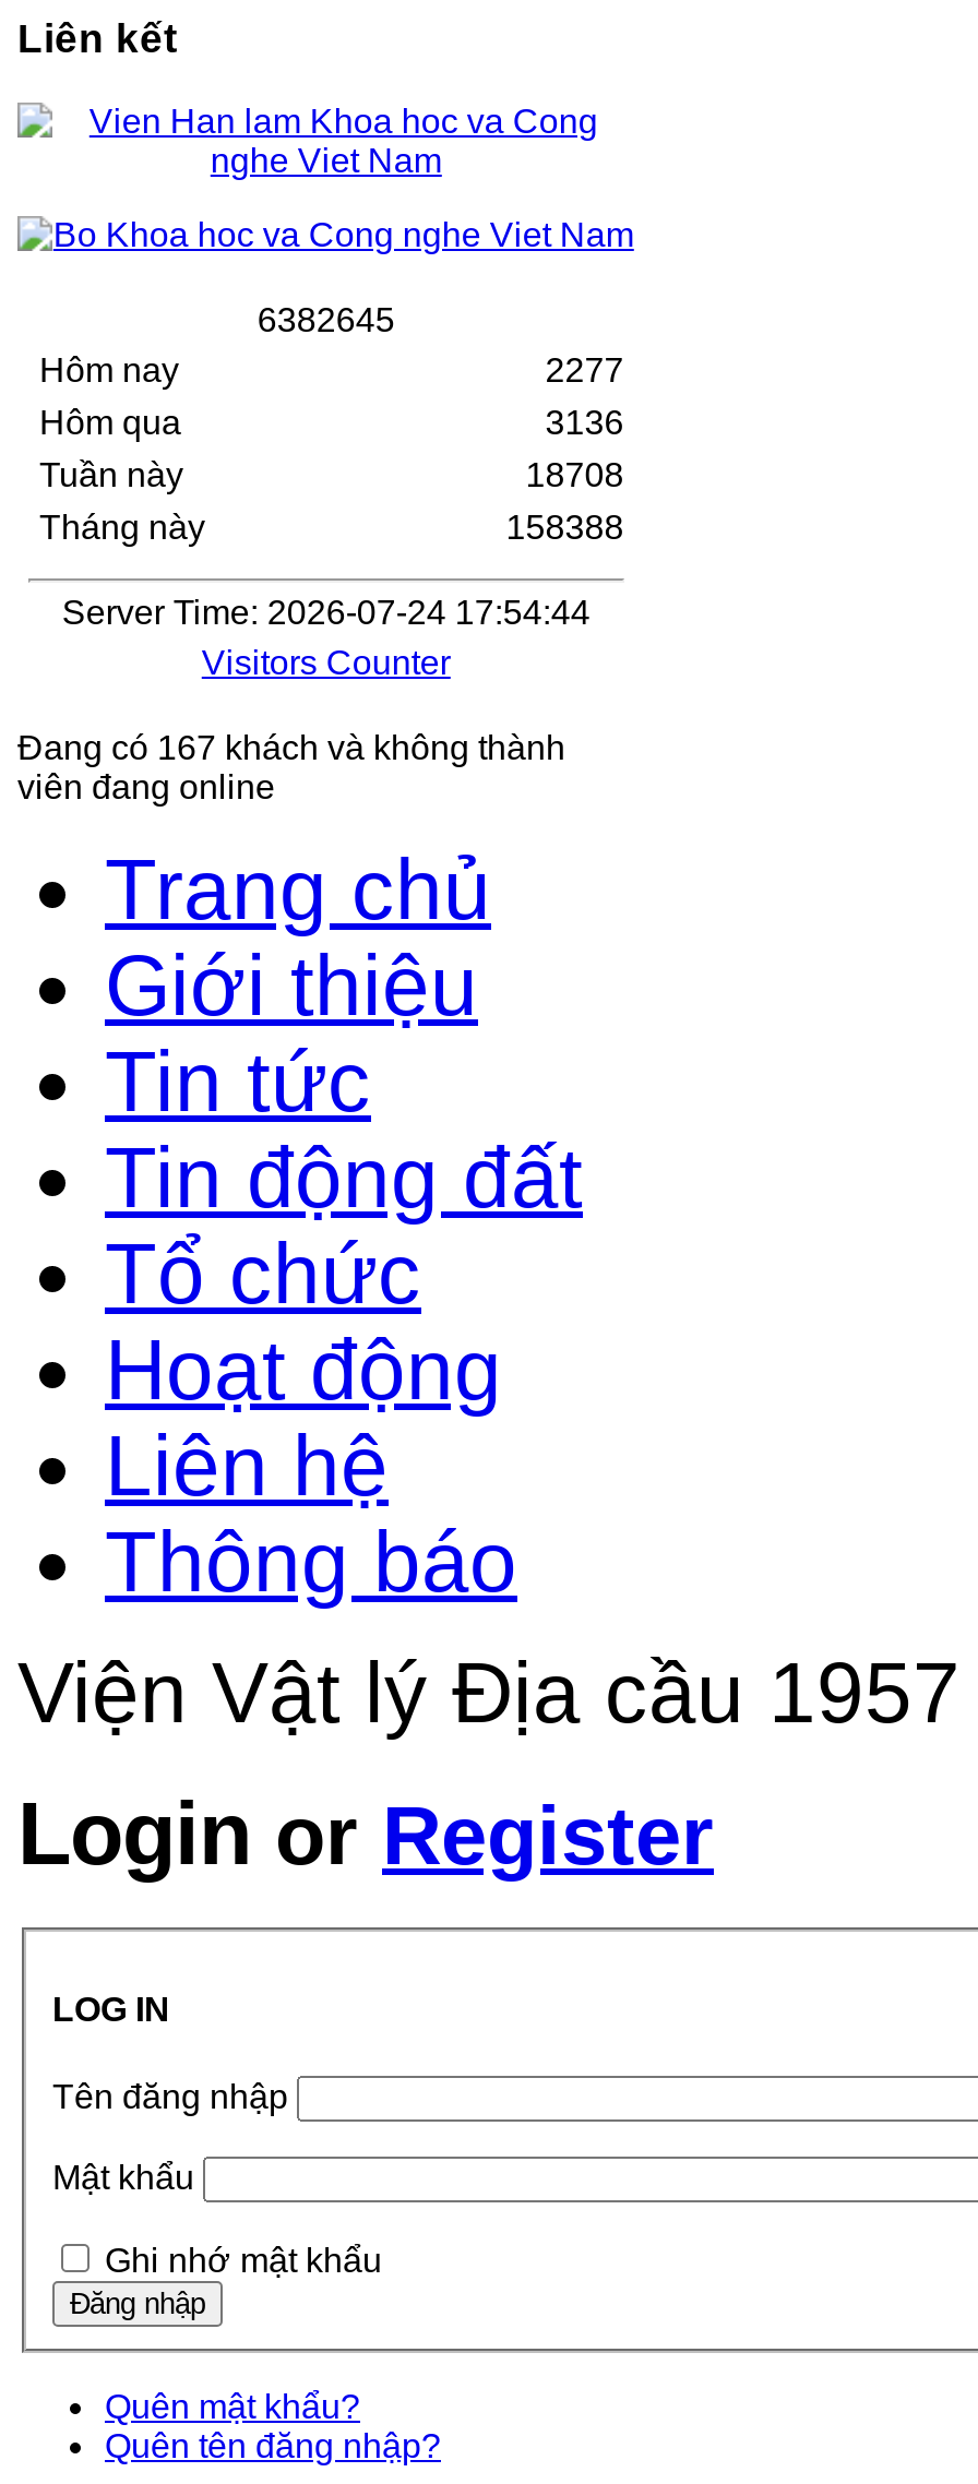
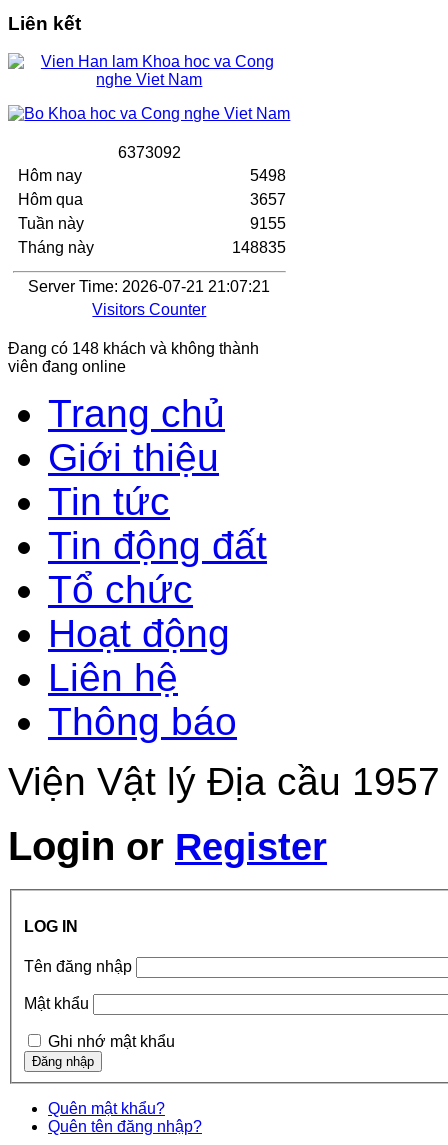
[257,302,395,339] 6382645 -> [118,144,181,161] 6373092
[545,352,624,389] 2277 -> [250,167,286,184] 5498
[545,404,624,442] 3136 -> [250,191,286,208] 3657
[526,457,624,494] 18708 -> [250,215,286,232] 9155
[506,509,624,546] 158388 -> [232,239,286,256] 148835
[62,594,590,631] Server Time: 2026-07-24 17:54:44 -> [28,278,270,295] Server Time: 2026-07-21 21:07:21
[17,730,565,767] Đang có 167 khách và không thành -> [8,340,259,357] Đang có 148 khách và không thành

